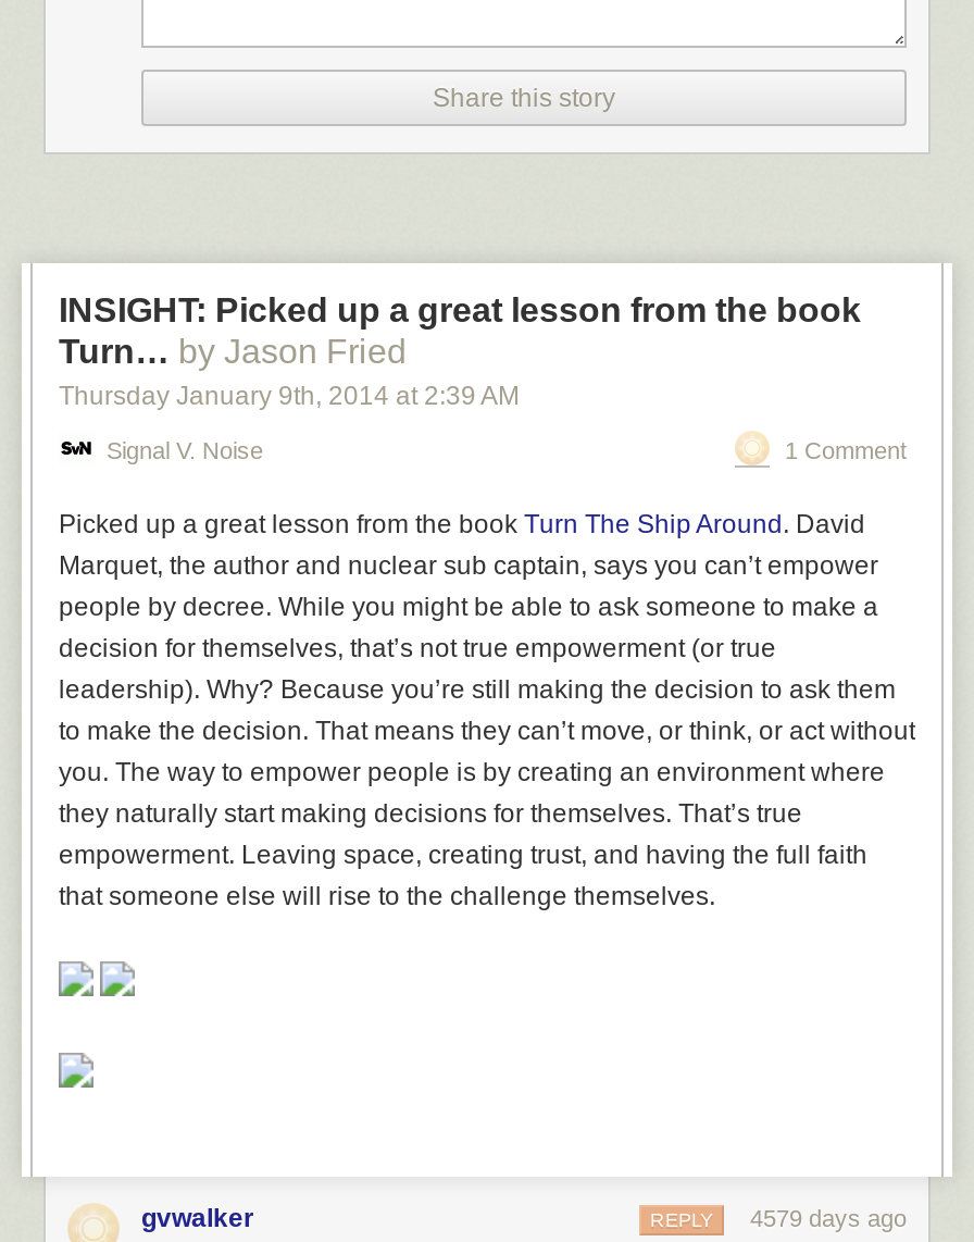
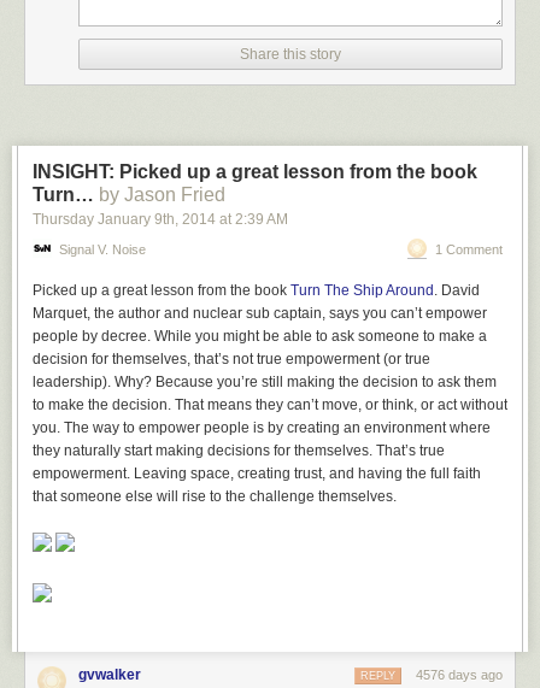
[650,1205,907,1231] REPLY 4579 days ago -> [360,667,503,682] REPLY 4576 days ago

